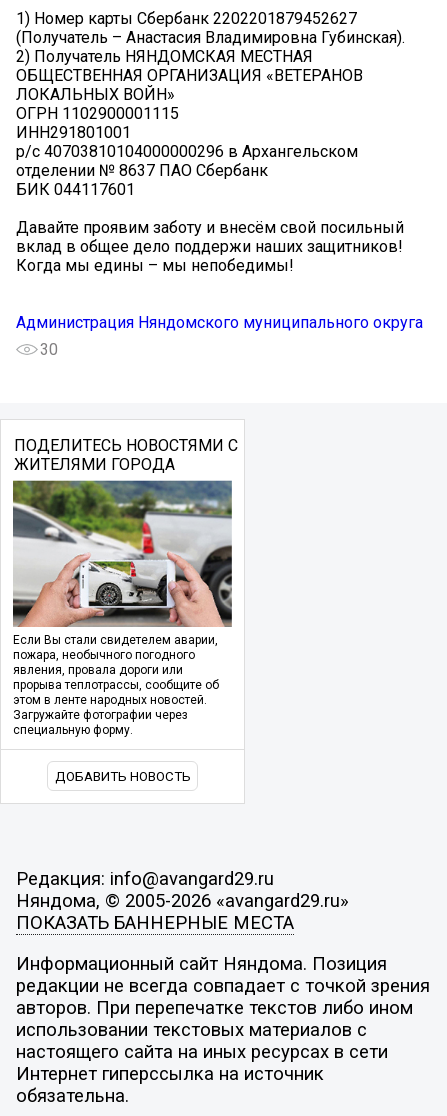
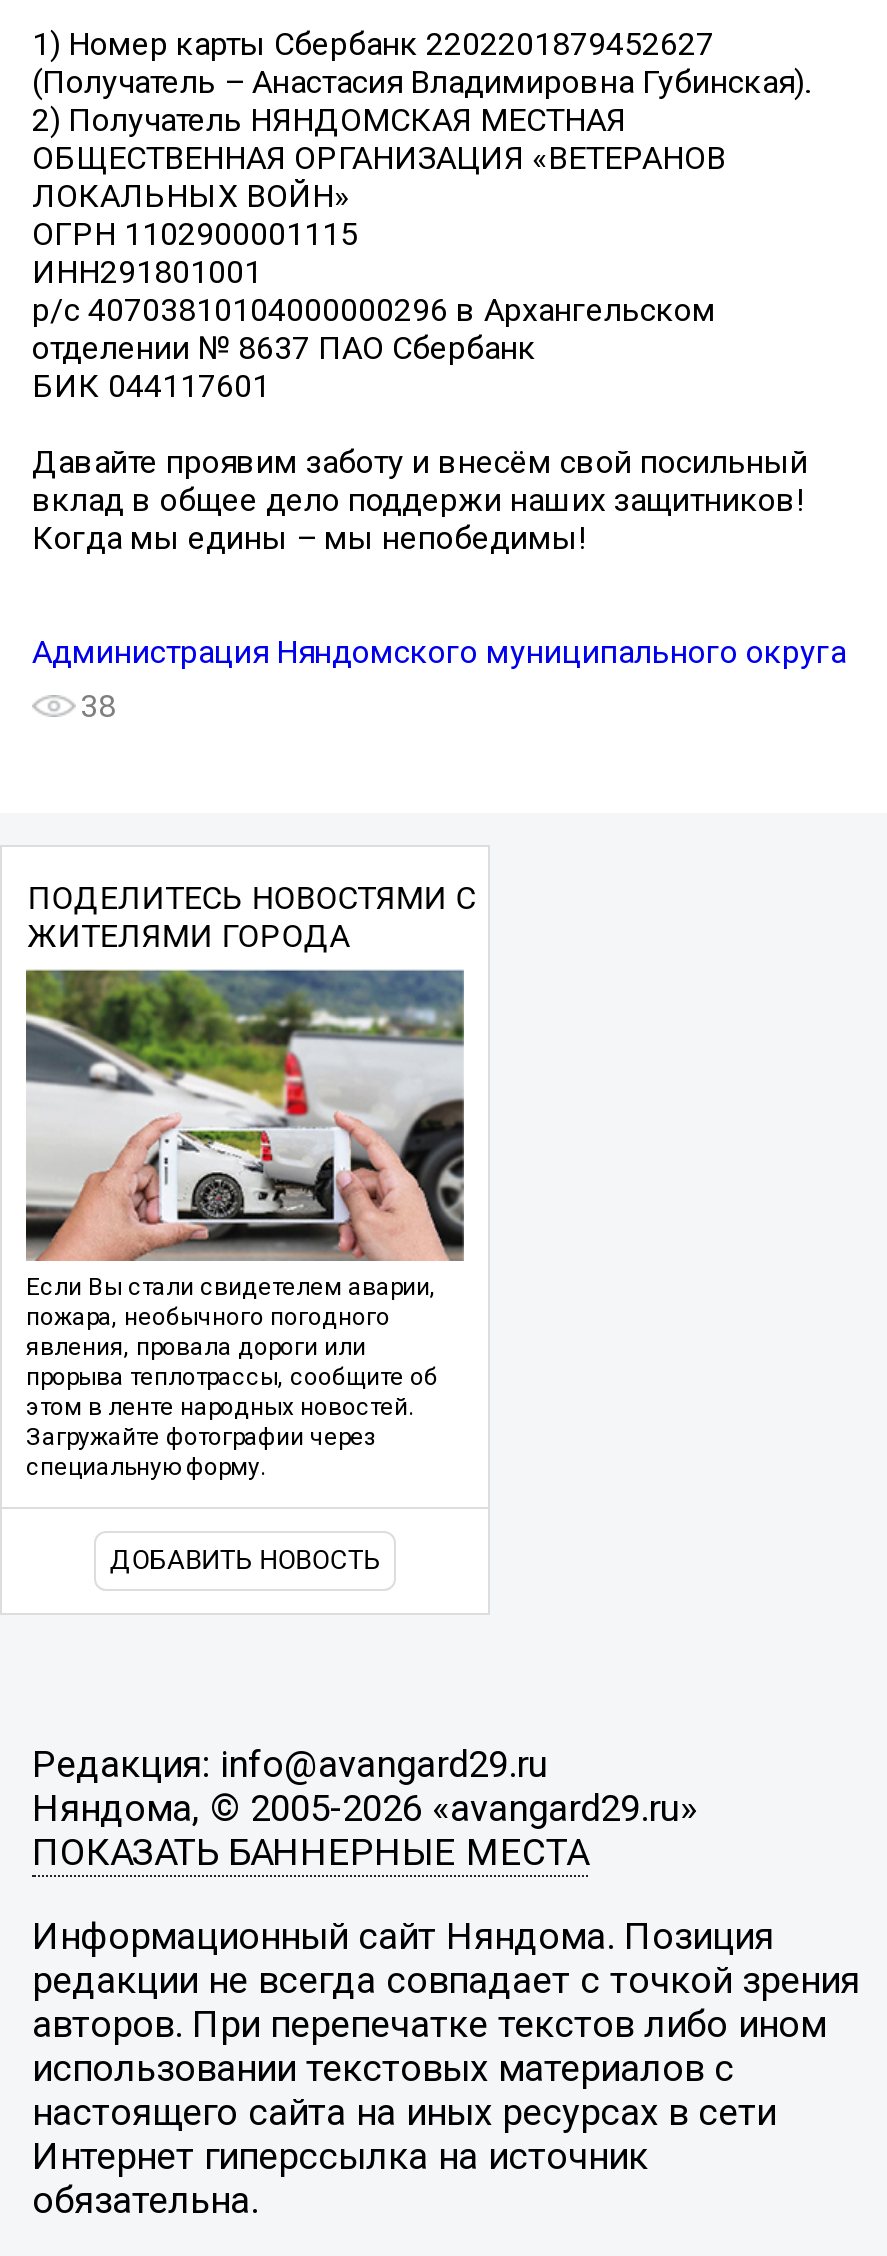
[40,340,58,359] 30 -> [80,687,116,725] 38

